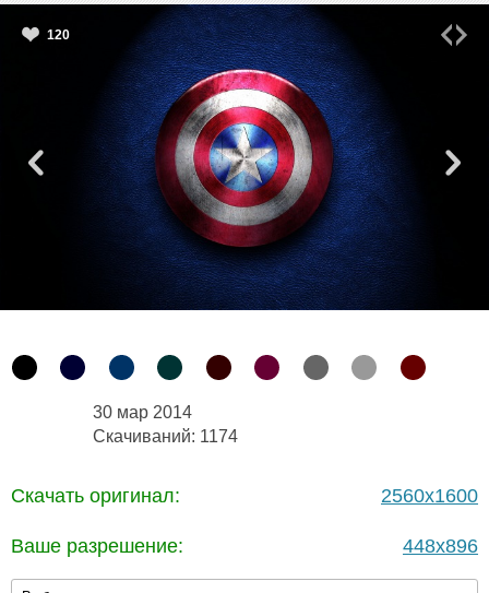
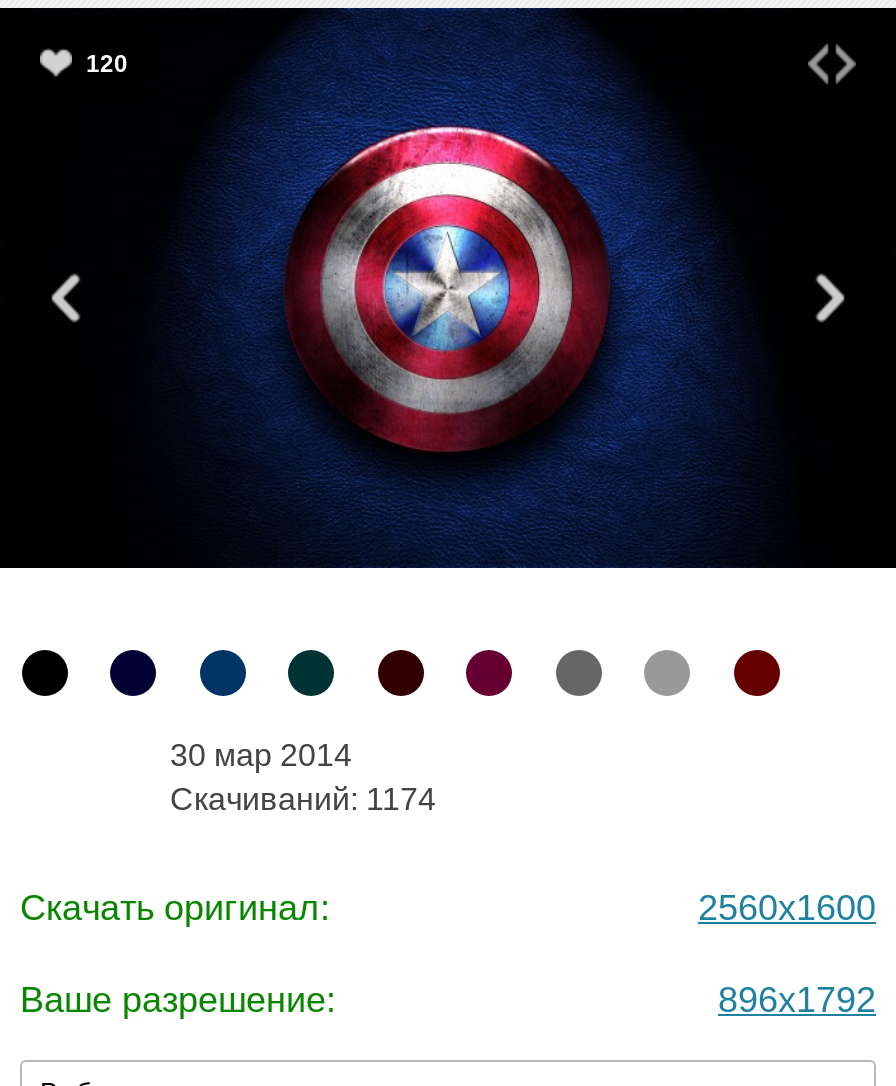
[403,535,478,557] 448x896 -> [718,979,876,1019] 896x1792

